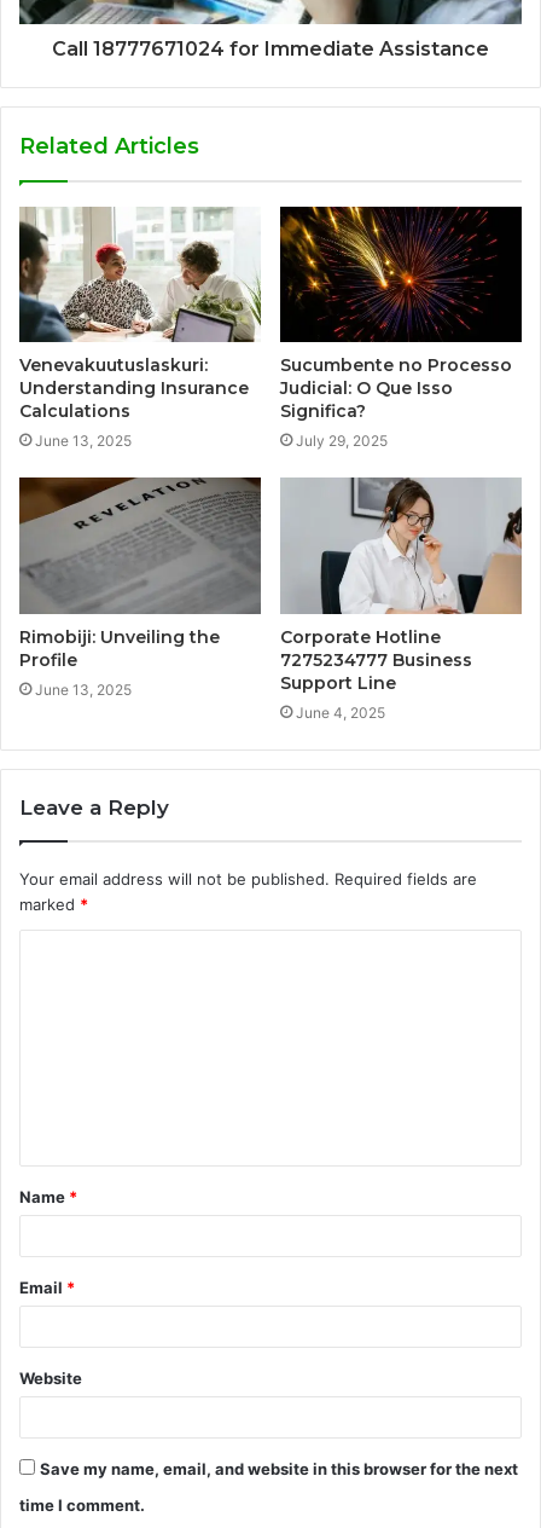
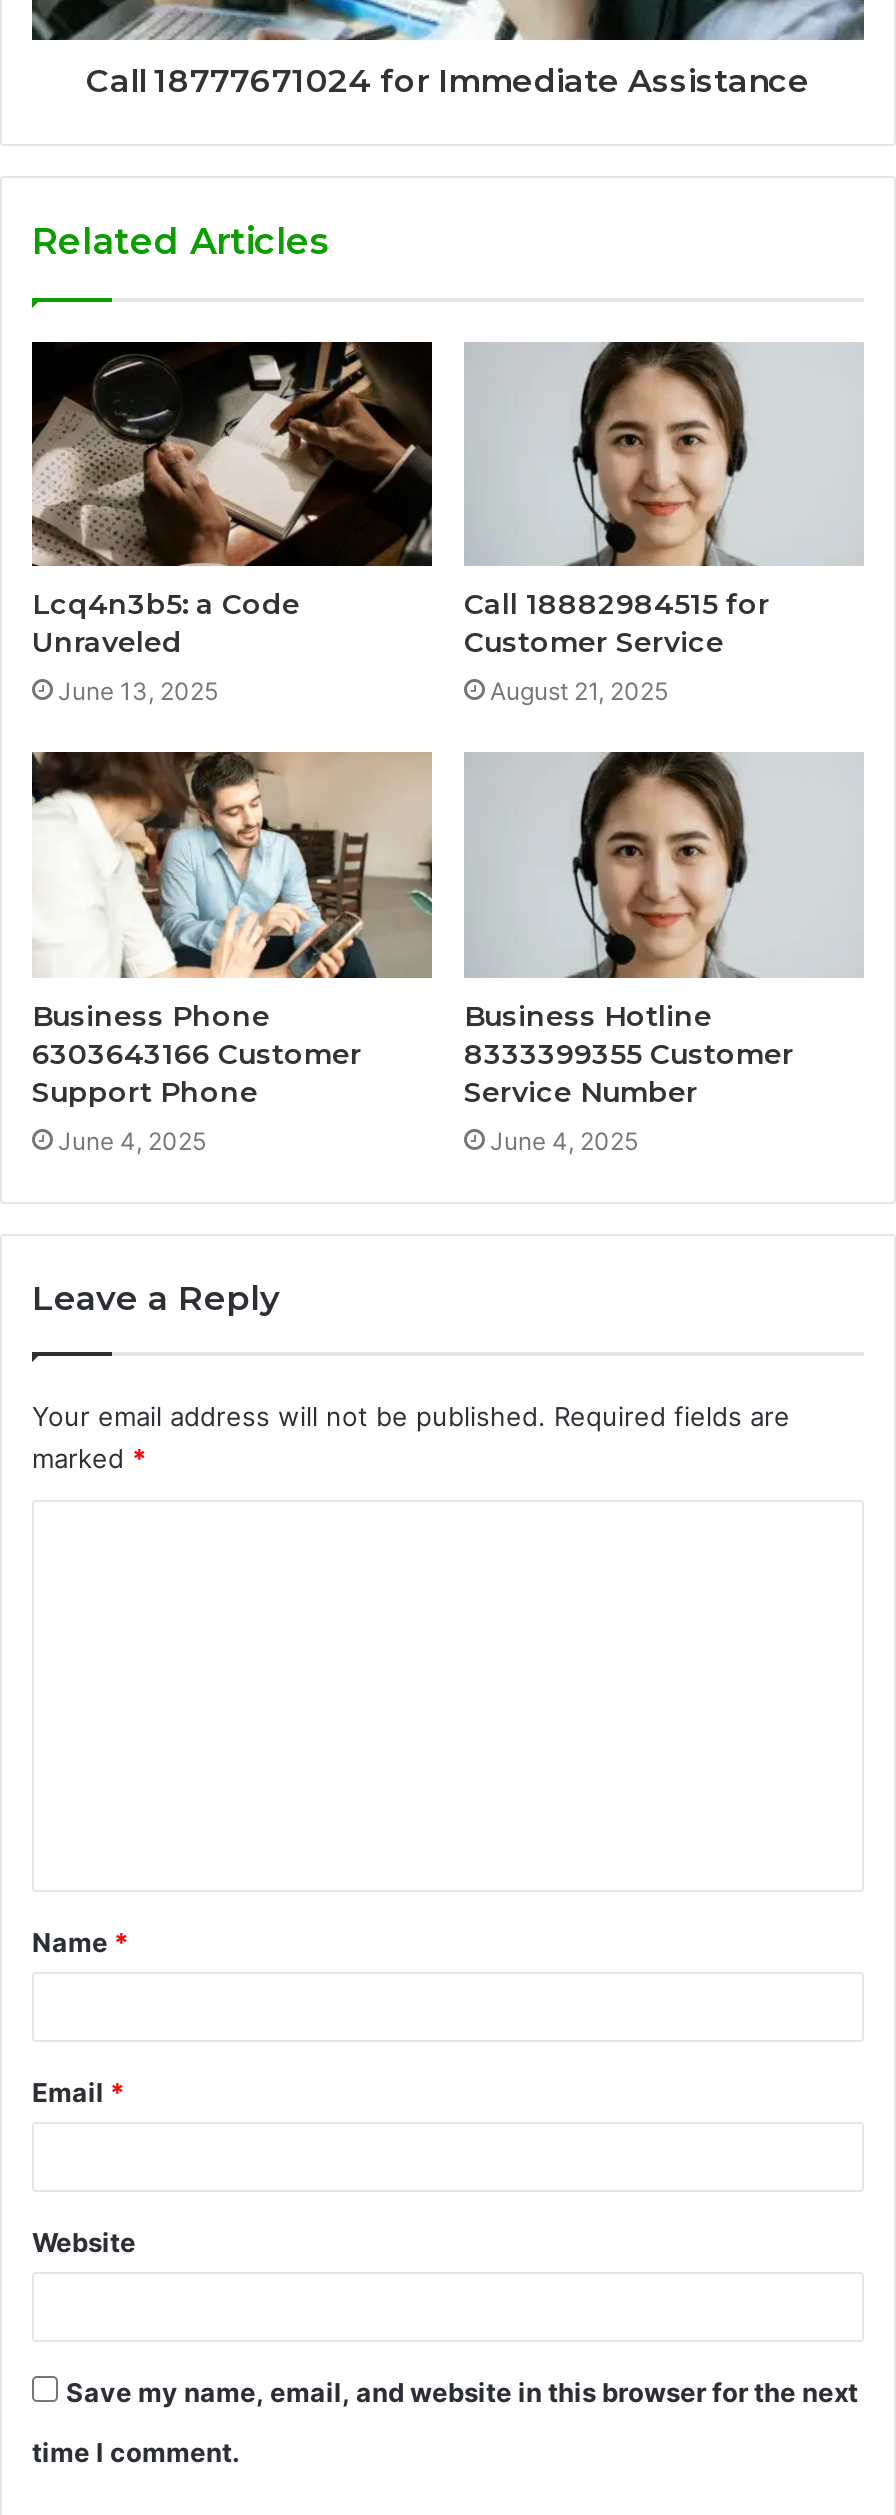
[18,207,262,422] [image] | Venevakuutuslaskuri: | Understanding Insurance | Calculations -> [30,340,434,661] [image] | Lcq4n3b5: a Code | Unraveled
[279,206,523,450] [image] | Sucumbente no Processo | Judicial: O Que Isso | Significa? | July 29, 2025 -> [464,342,864,707] [image] | Call 18882984515 for | Customer Service | August 21, 2025
[18,477,261,699] [image] | Rimobiji: Unveiling the | Profile | June 13, 2025 -> [32,752,432,1156] [image] | Business Phone | 6303643166 Customer | Support Phone | June 4, 2025
[280,477,523,694] [image] | Corporate Hotline | 7275234777 Business | Support Line -> [464,750,864,1110] [image] | Business Hotline | 8333399355 Customer | Service Number

